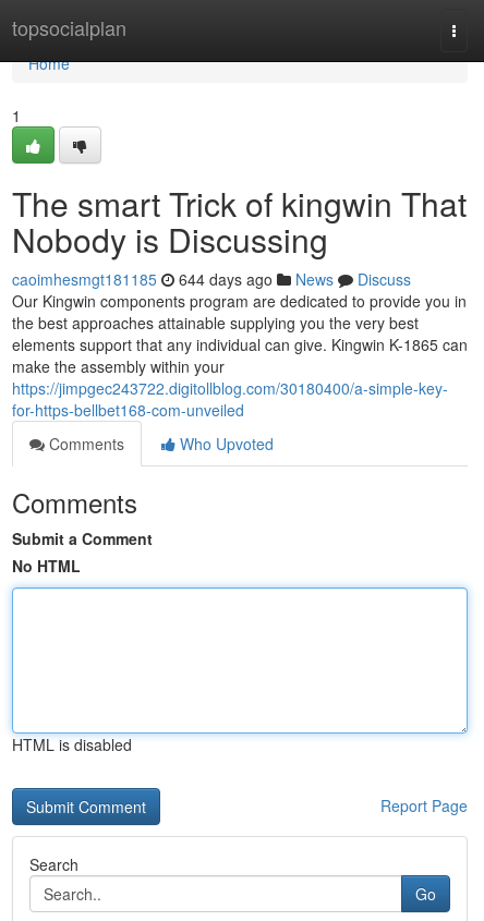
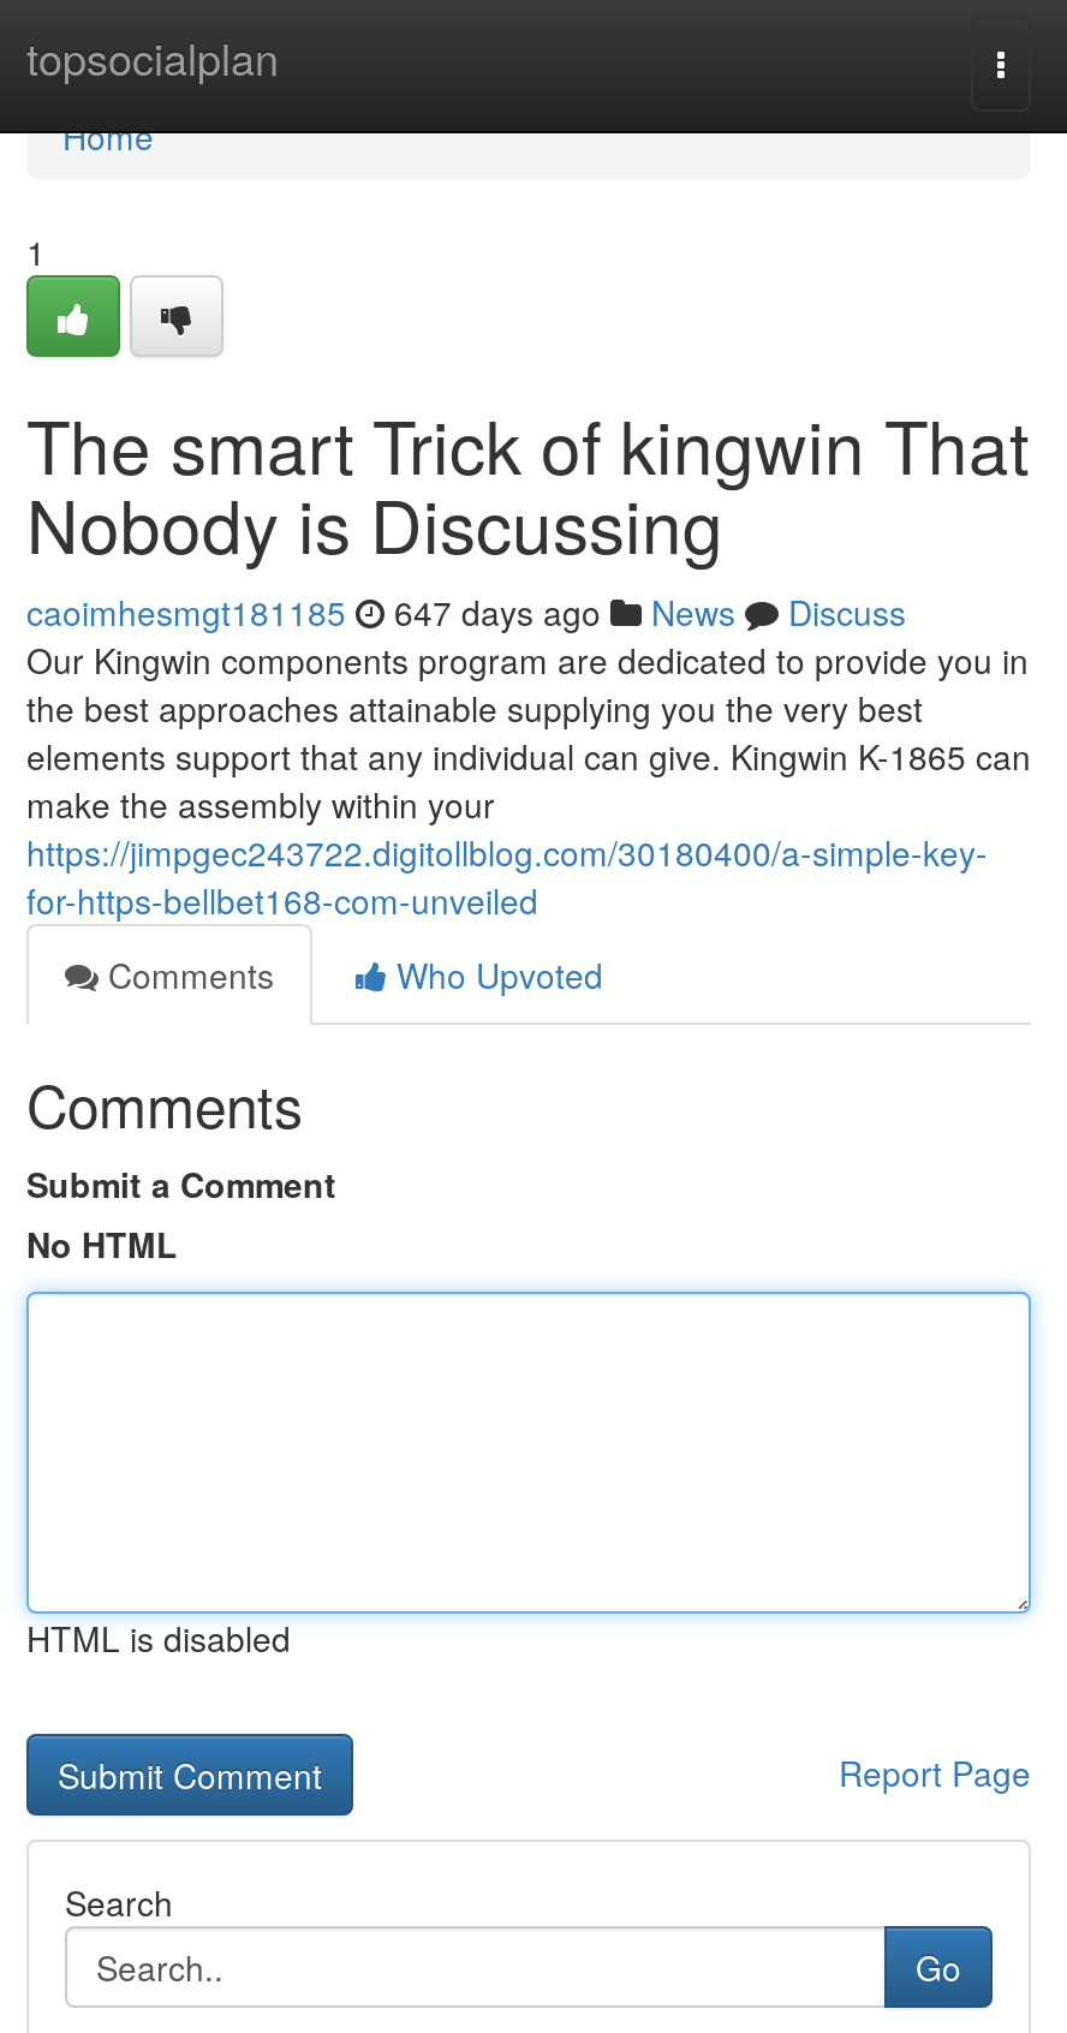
[12,268,411,290] caoimhesmgt181185 644 days ago News Discuss -> [26,588,906,636] caoimhesmgt181185 647 days ago News Discuss

